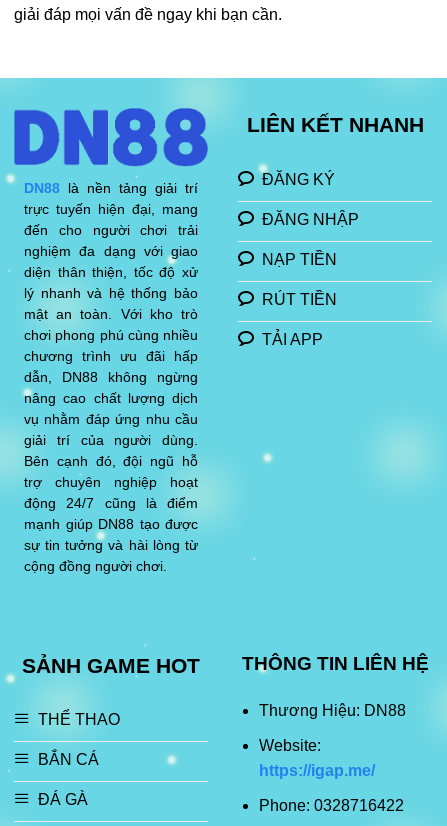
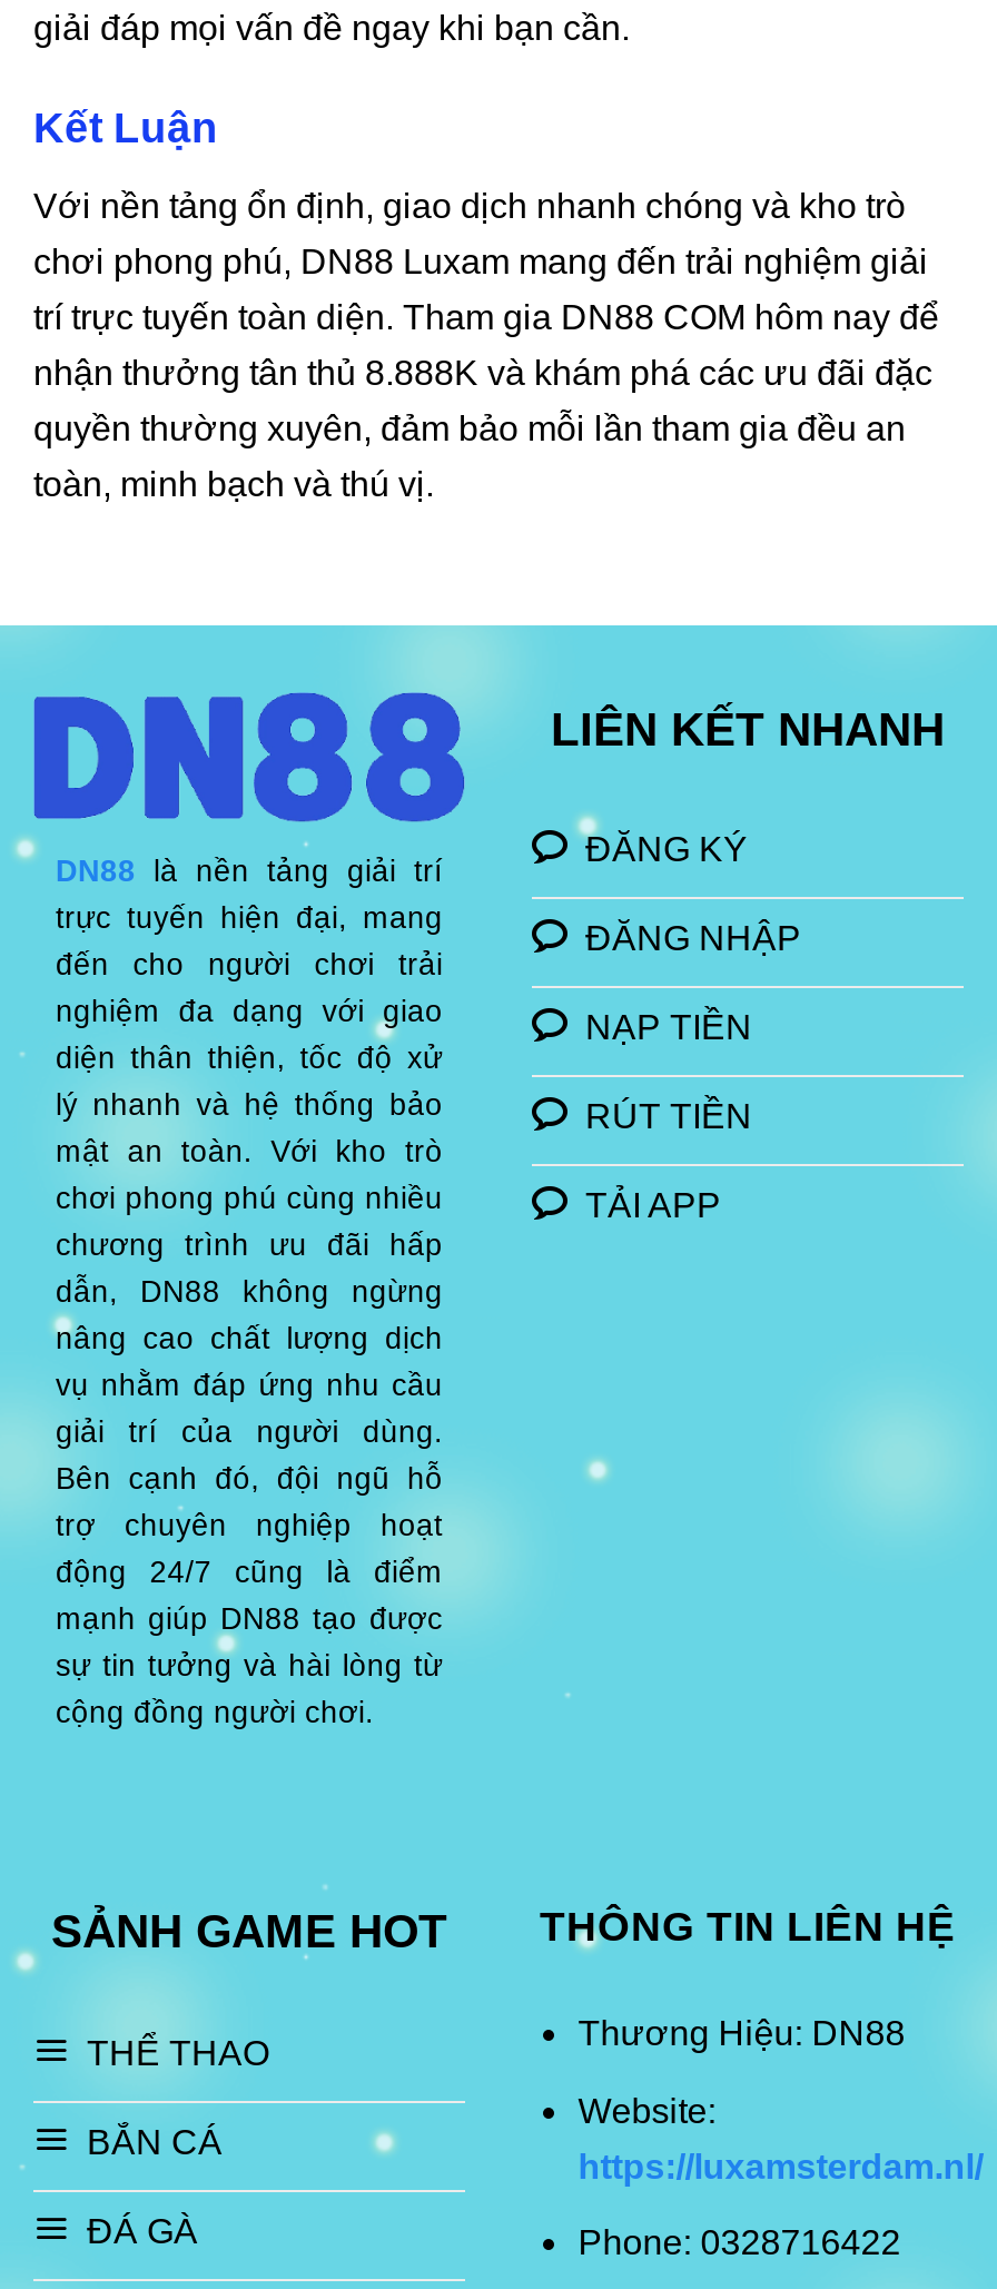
none -> [33,105,939,502] Kết Luận | Với nền tảng ổn định, giao dịch nhanh chóng và kho trò | chơi phong phú, DN88 Luxam mang đến trải nghiệm giải | trí trực tuyến toàn diện. Tham gia DN88 COM hôm nay để | nhận thưởng tân thủ 8.888K và khám phá các ưu đãi đặc | quyền thường xuyên, đảm bảo mỗi lần tham gia đều an | toàn, minh bạch và thú vị.
[259,762,375,779] https://igap.me/ -> [578,2146,983,2184] https://luxamsterdam.nl/

